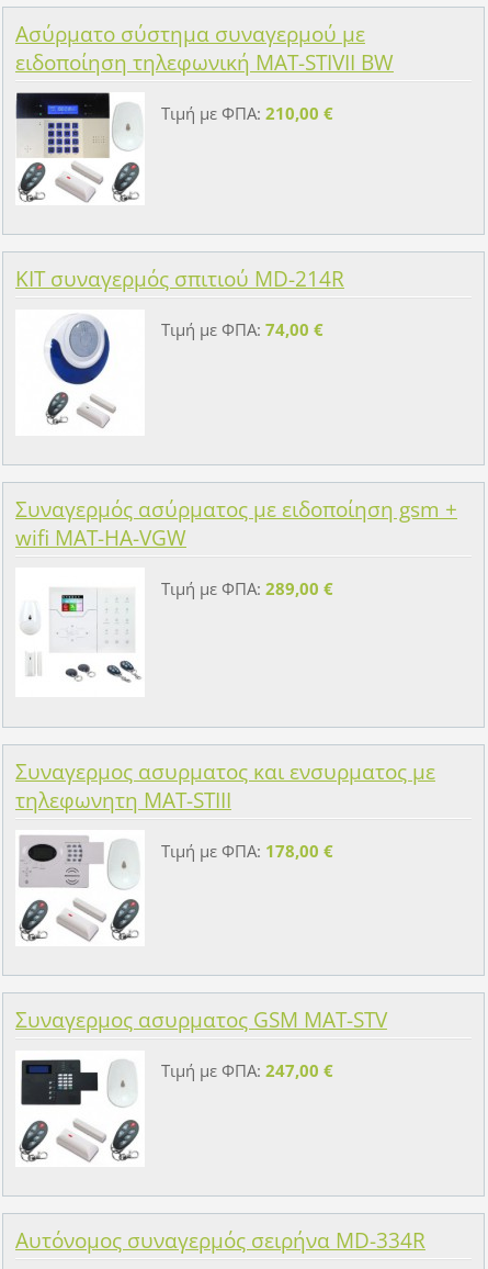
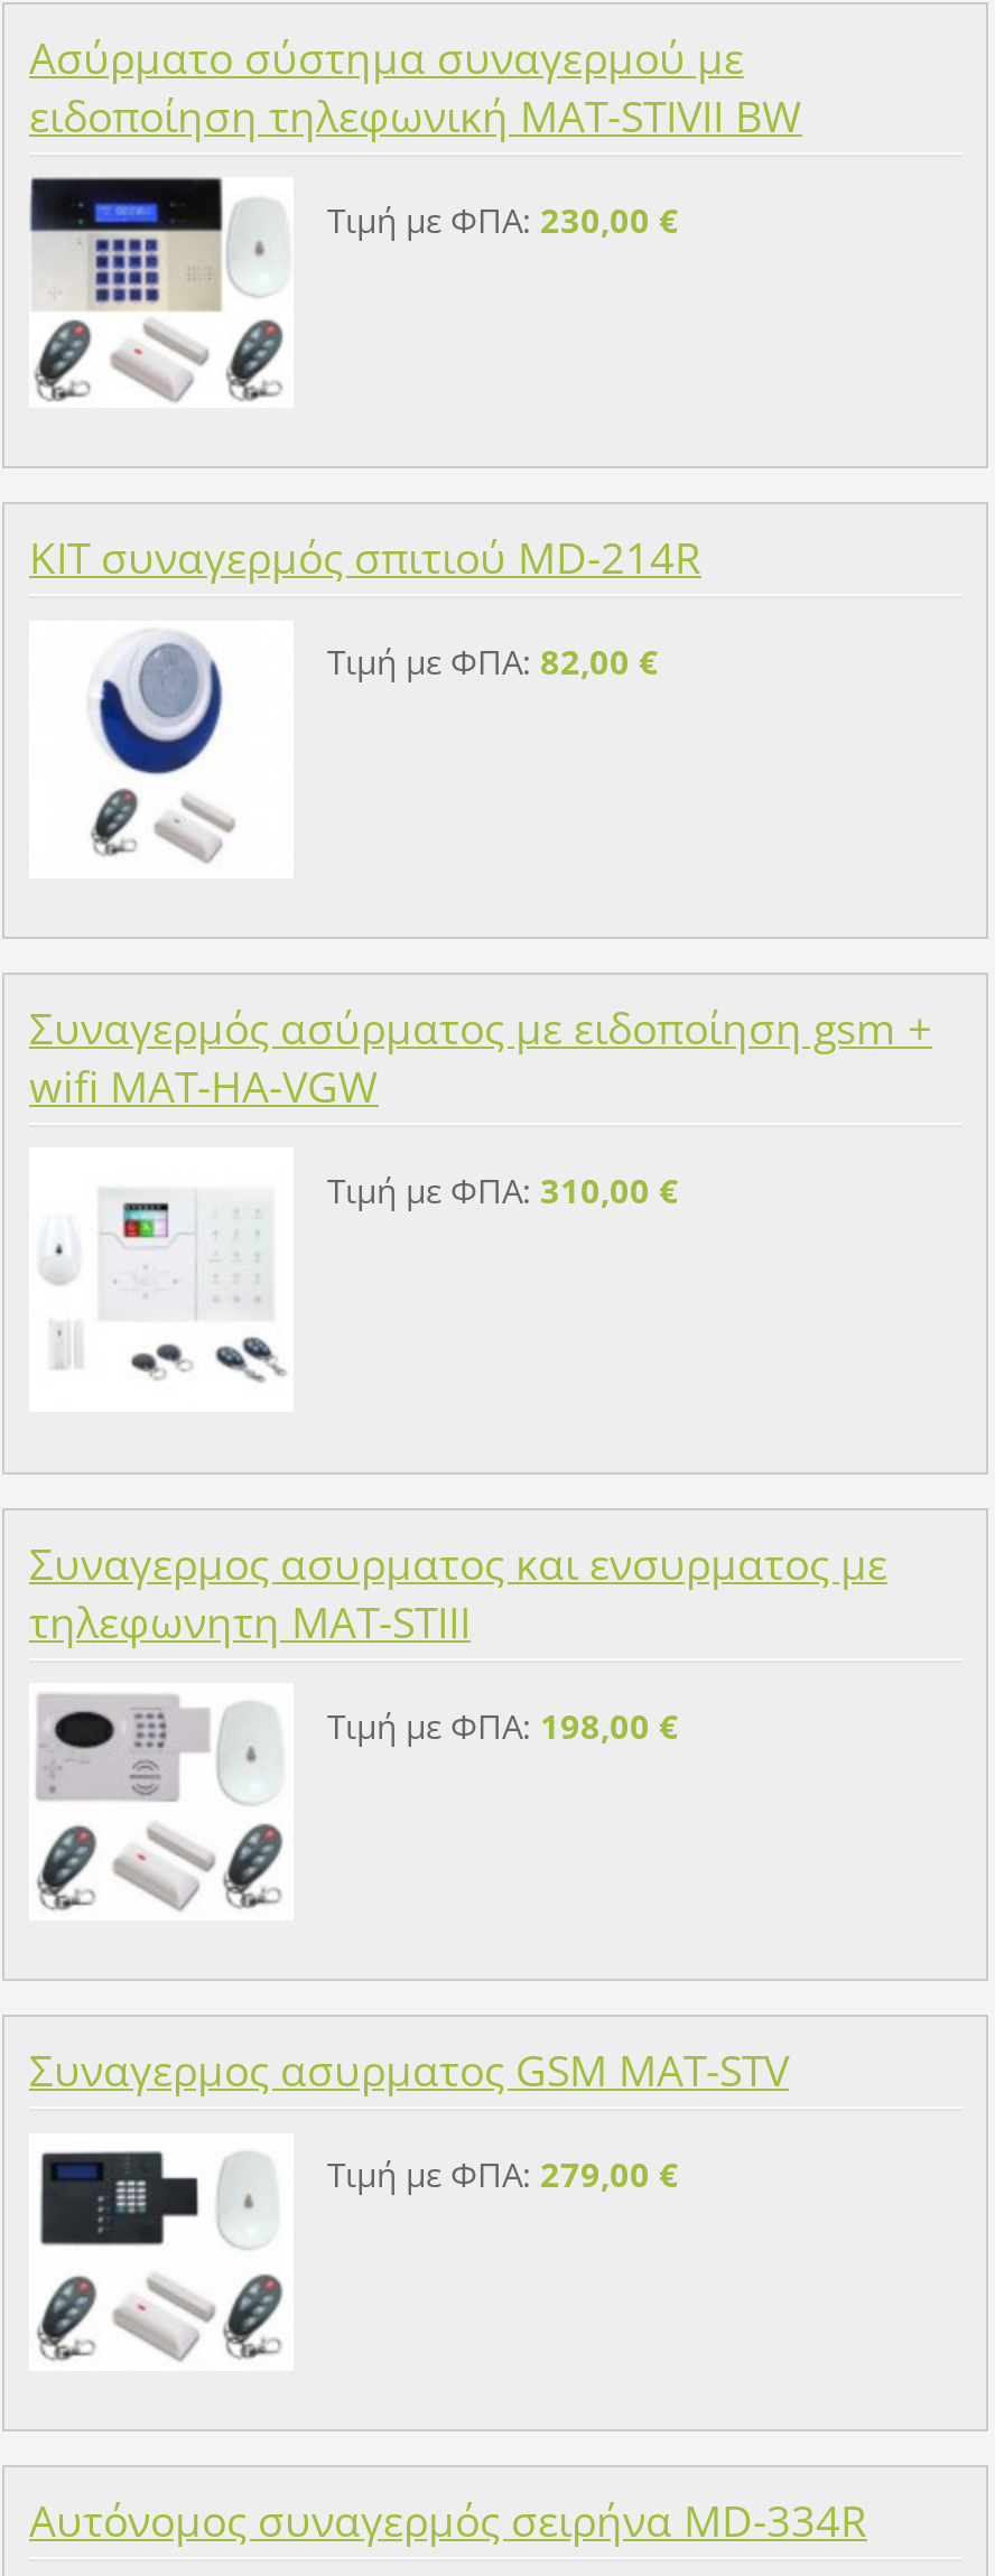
[161,102,333,123] Τιμή με ΦΠΑ: 210,00 € -> [327,196,679,241] Τιμή με ΦΠΑ: 230,00 €
[161,319,324,341] Τιμή με ΦΠΑ: 74,00 € -> [327,639,659,684] Τιμή με ΦΠΑ: 82,00 €
[161,577,333,599] Τιμή με ΦΠΑ: 289,00 € -> [327,1167,679,1212] Τιμή με ΦΠΑ: 310,00 €
[161,839,333,861] Τιμή με ΦΠΑ: 178,00 € -> [327,1702,679,1747] Τιμή με ΦΠΑ: 198,00 €
[161,1060,333,1082] Τιμή με ΦΠΑ: 247,00 € -> [327,2152,679,2197] Τιμή με ΦΠΑ: 279,00 €

